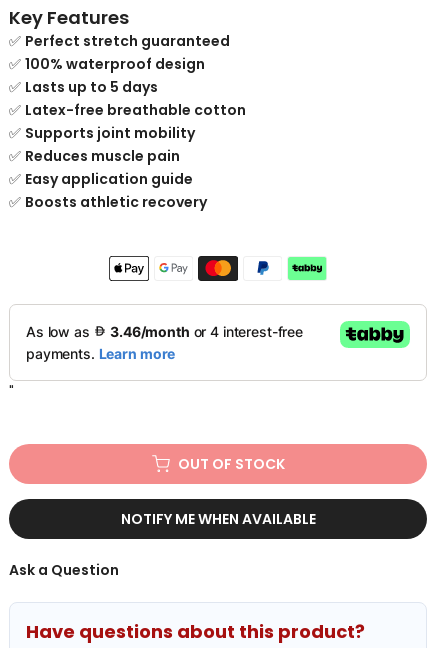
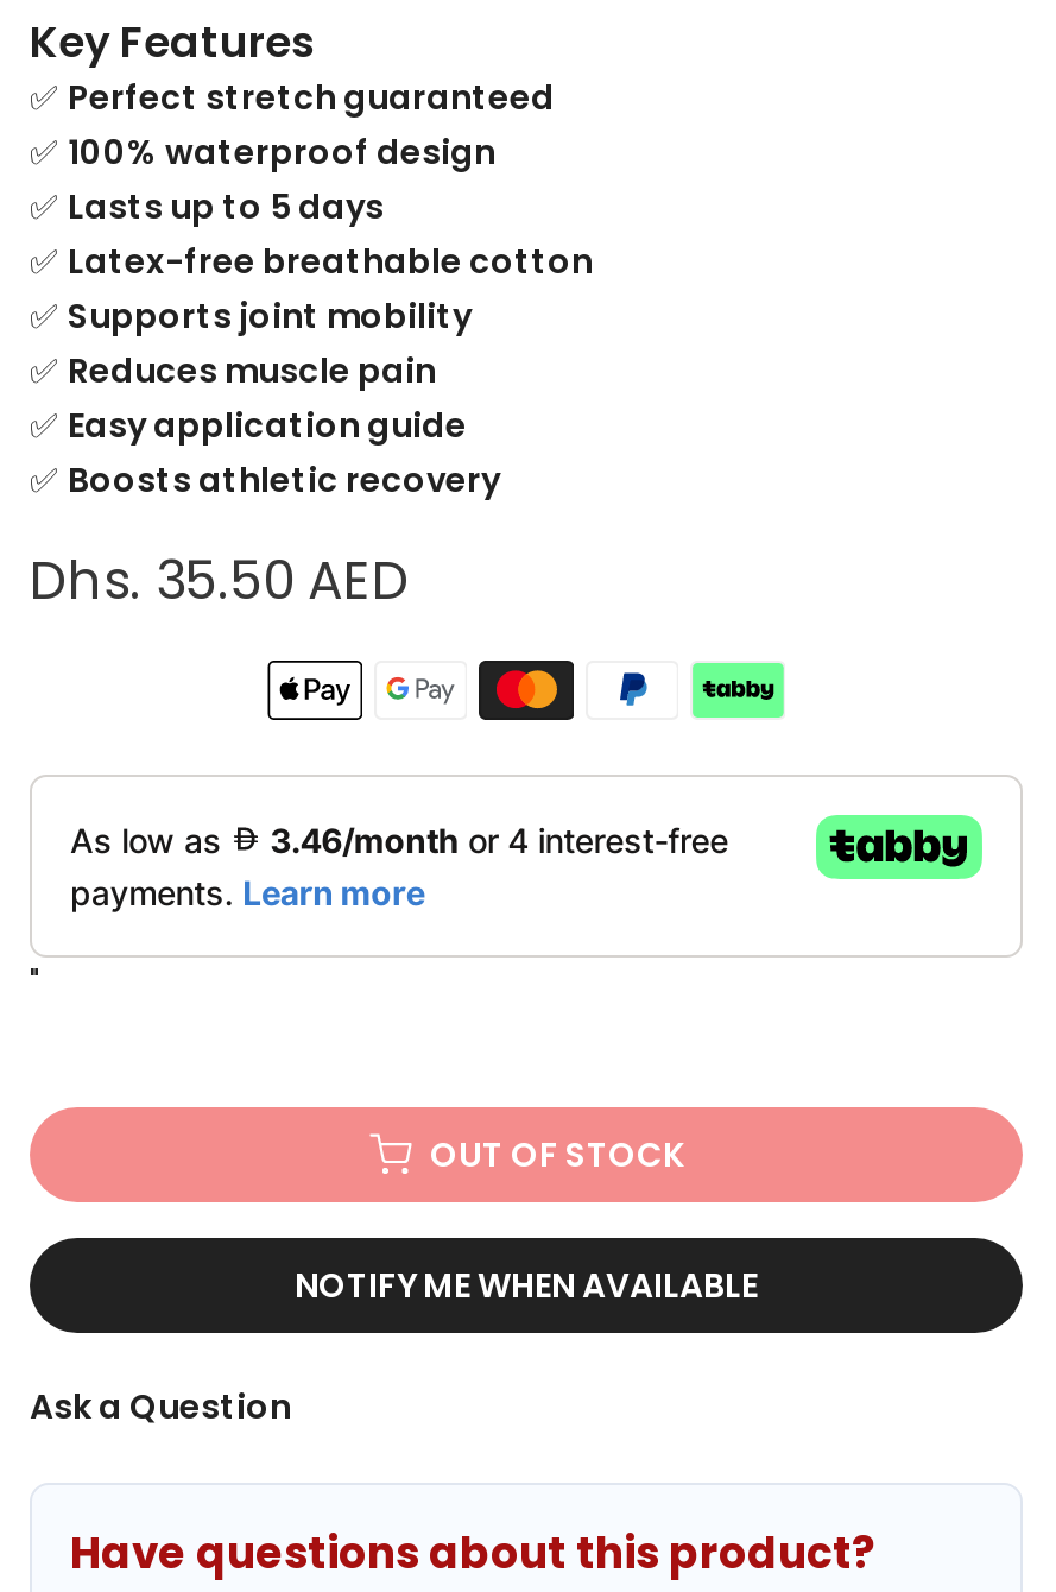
none -> [30,543,410,617] Dhs. 35.50 AED

